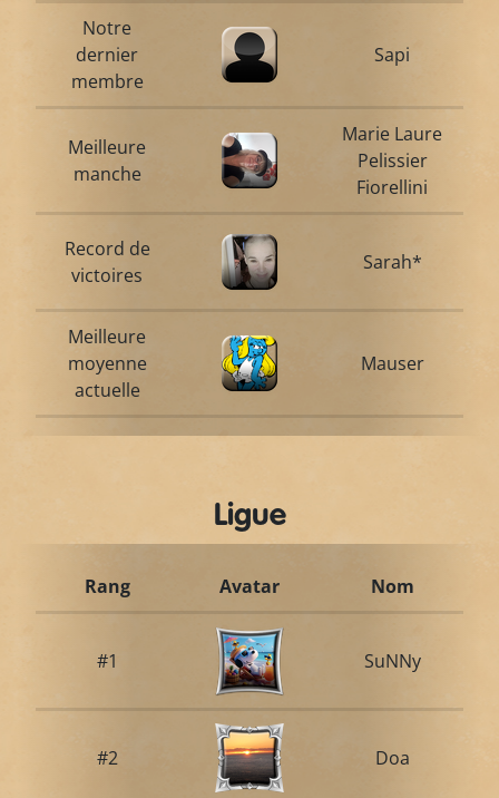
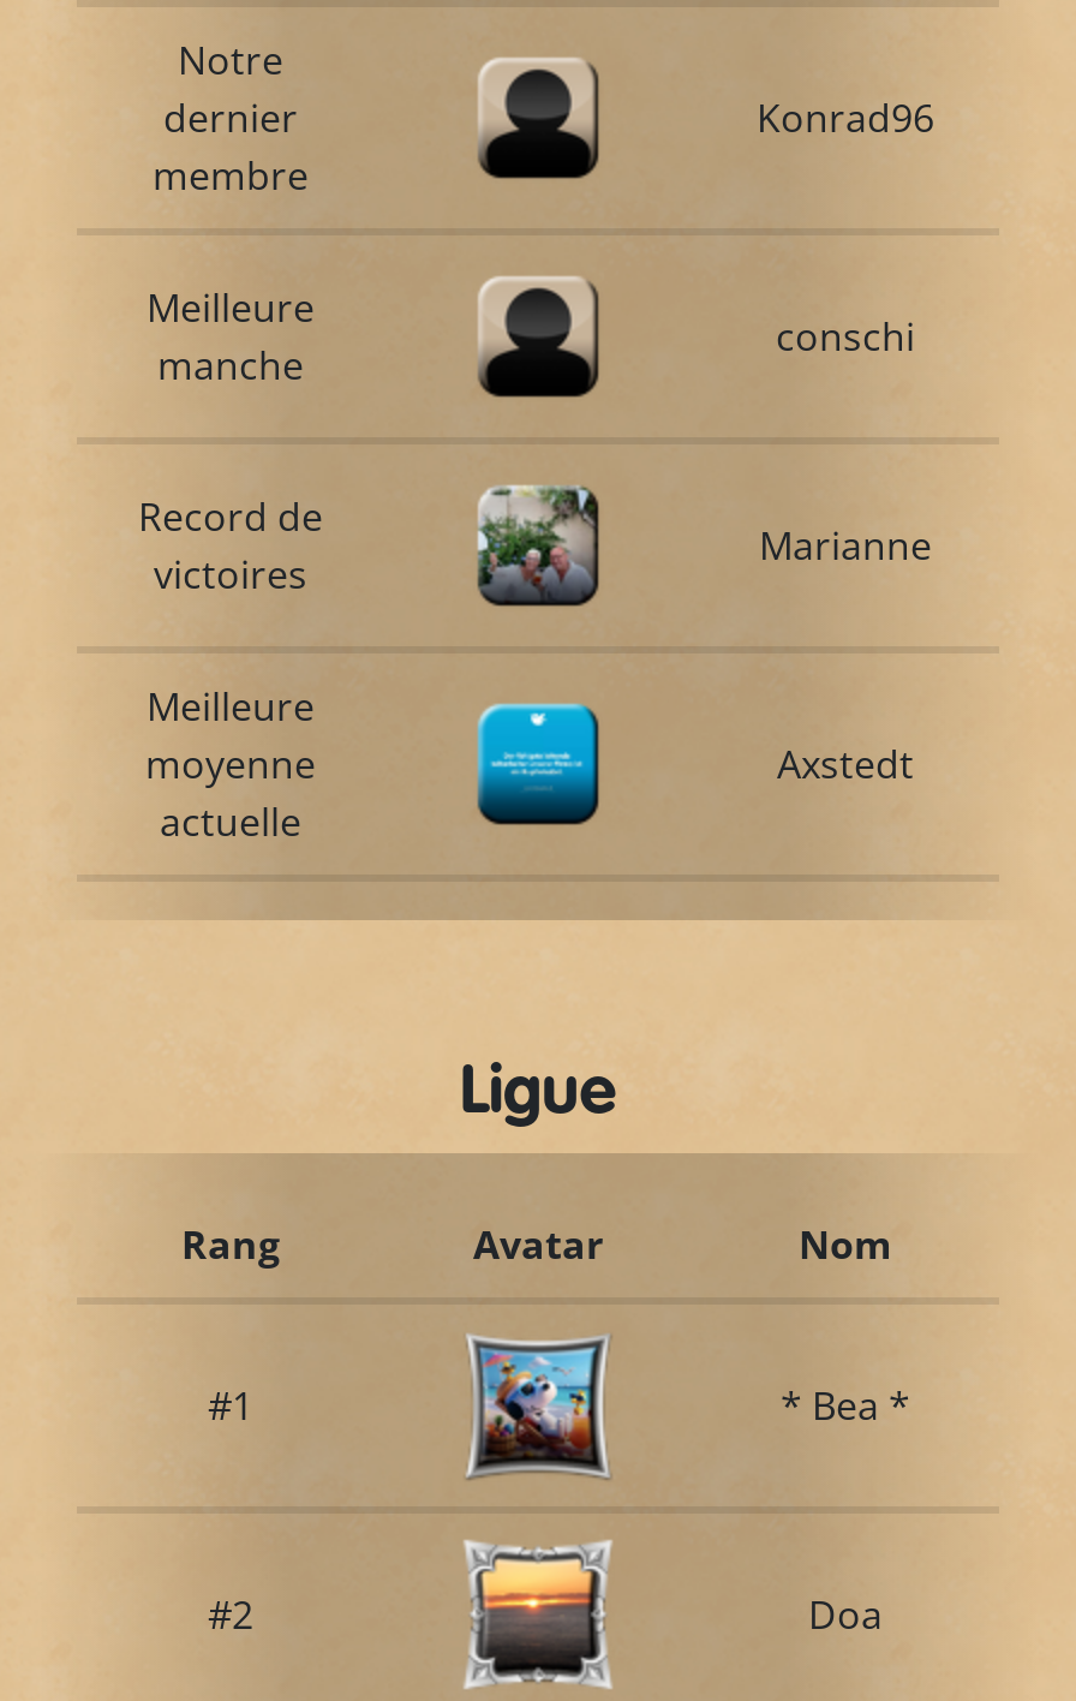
[374,42,410,67] Sapi -> [757,91,934,144] Konrad96
[342,121,442,199] Marie Laure | Pelissier | Fiorellini -> [776,310,915,363] conschi
[221,133,277,186] [image] -> [478,279,598,394] [image]
[222,234,277,289] [image] -> [478,483,593,601] [image]
[363,250,422,274] Sarah* -> [759,519,932,572] Marianne
[222,334,277,390] [image] -> [476,702,598,819] [image]
[360,351,424,376] Mauser -> [777,738,914,790] Axstedt
[364,649,420,673] SuNNy -> [781,1379,910,1432] * Bea *

